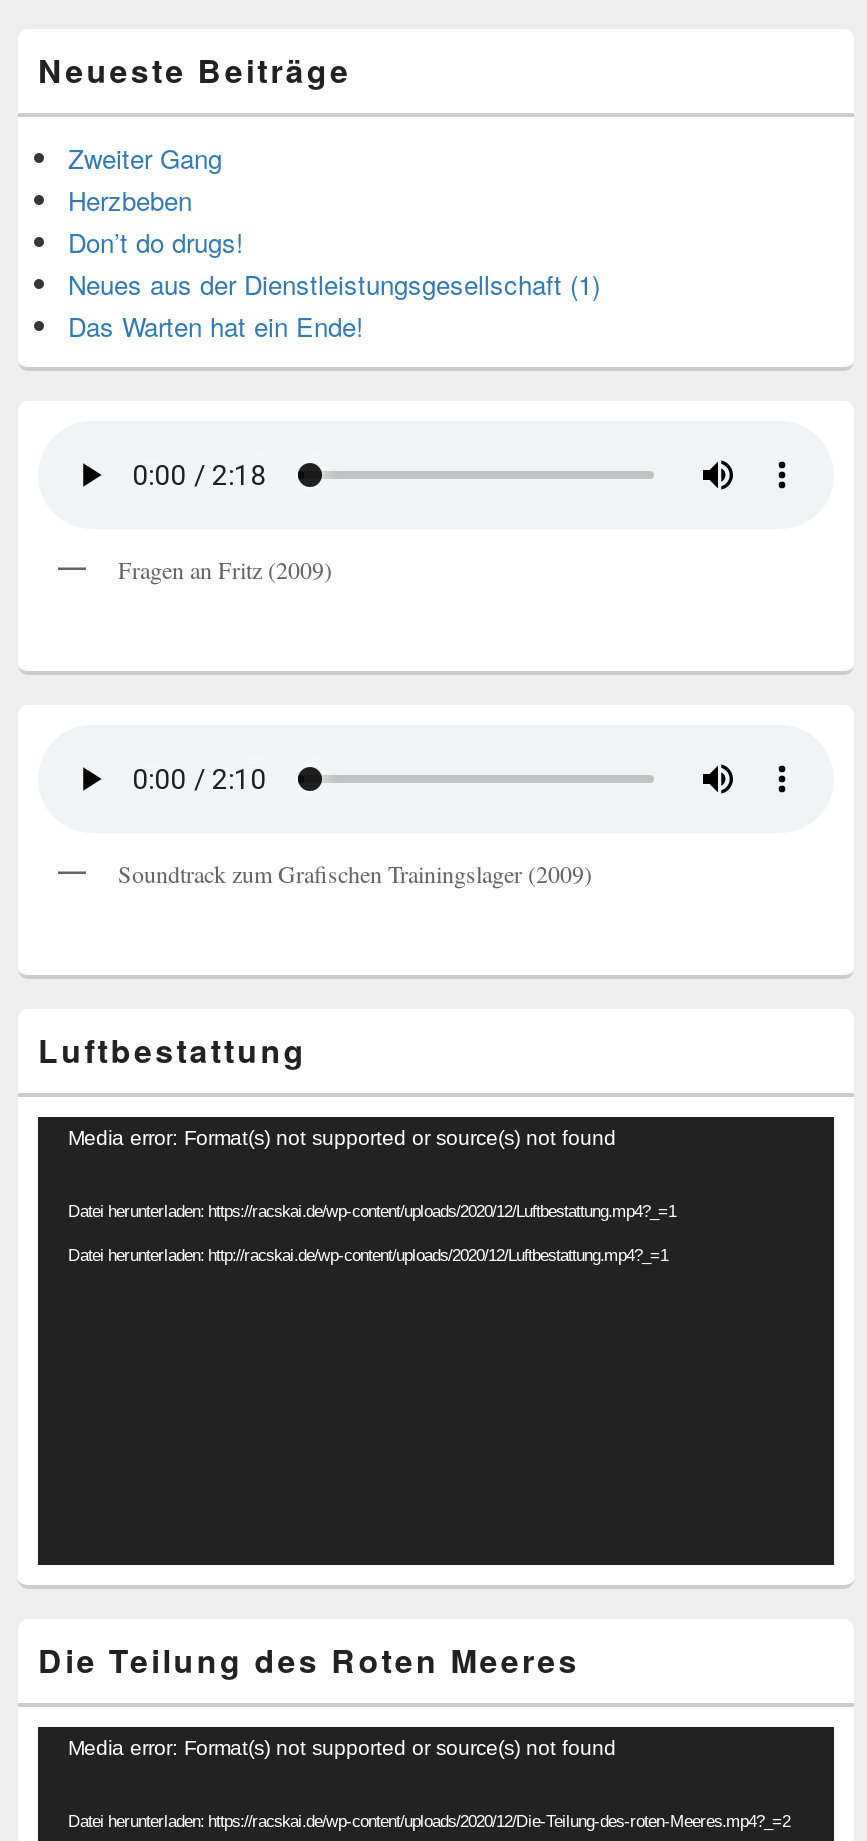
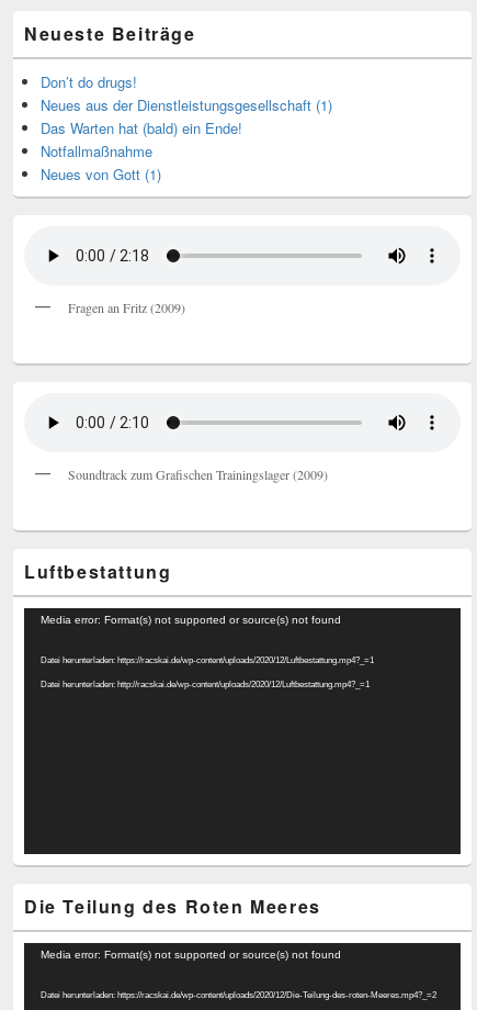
[68,139,222,219] Zweiter Gang | Herzbeben -> none
moved [68,223,600,303] -> [41,72,332,115]: Don’t do drugs! | Neues aus der Dienstleistungsgesellschaft (1)
[68,307,364,345] Das Warten hat ein Ende! -> [41,118,242,185] Das Warten hat (bald) ein Ende! | Notfallmaßnahme | Neues von Gott (1)

